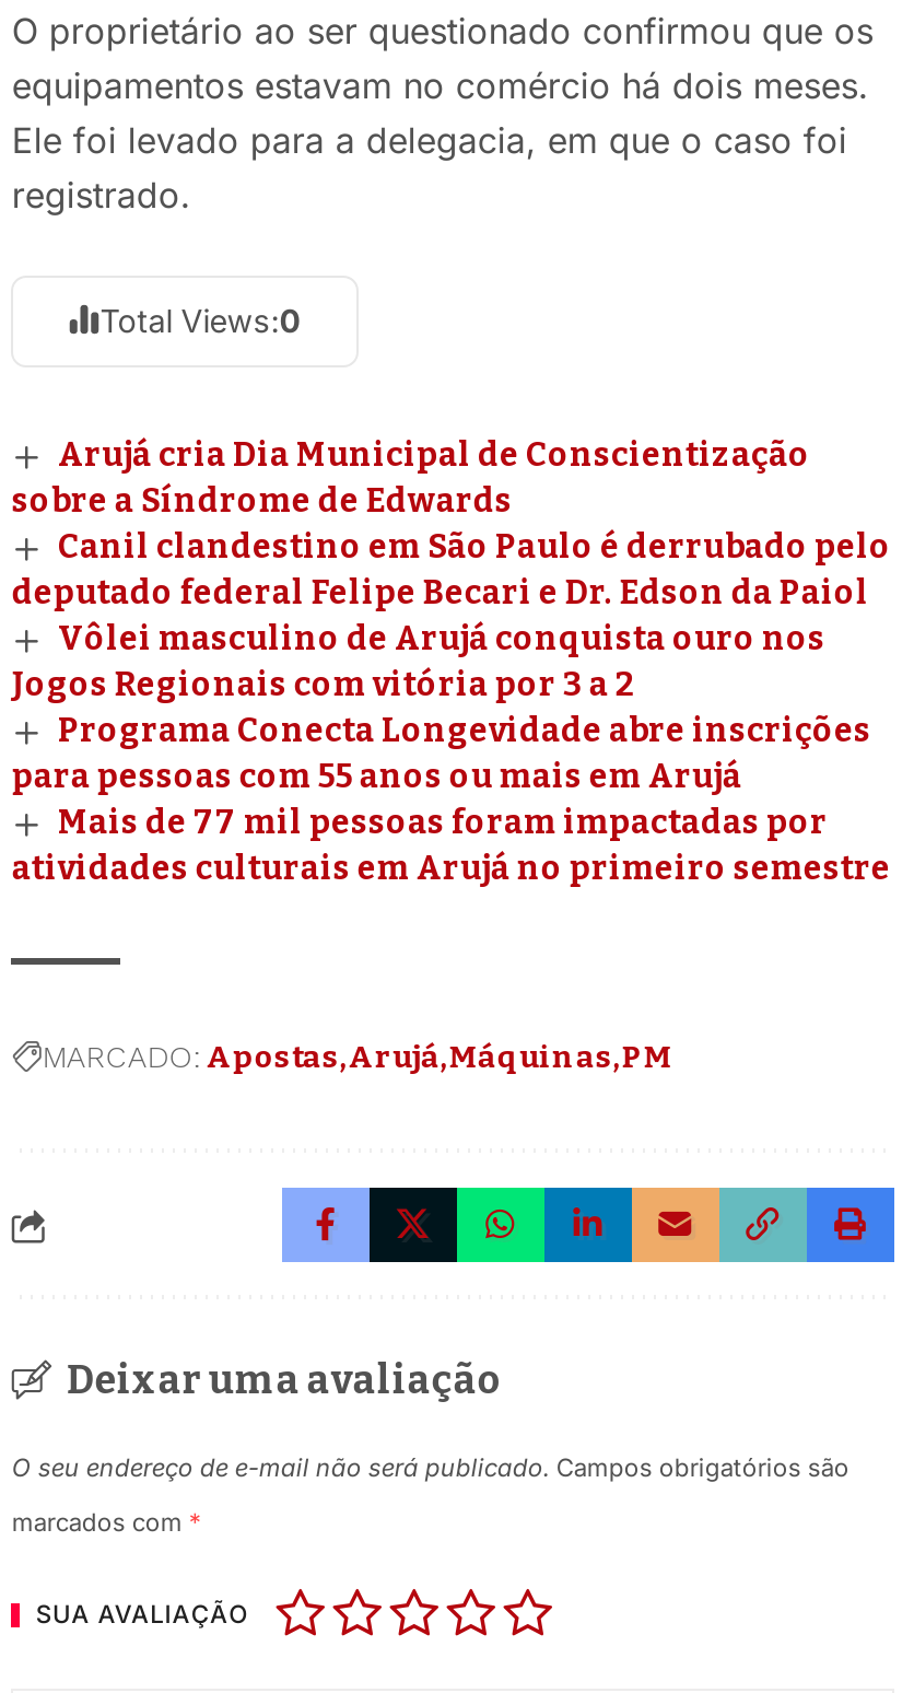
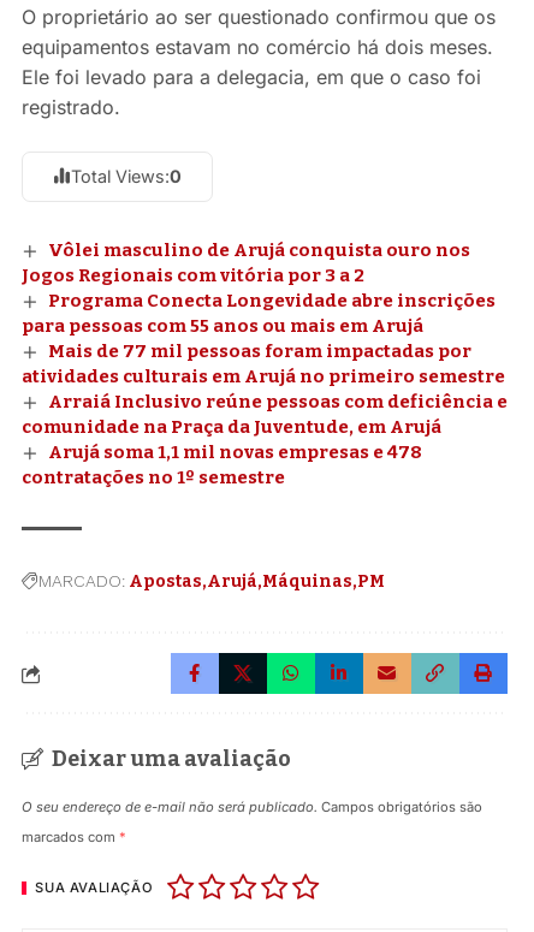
[12,436,891,613] Arujá cria Dia Municipal de Conscientização | sobre a Síndrome de Edwards | Canil clandestino em São Paulo é derrubado pelo | deputado federal Felipe Becari e Dr. Edson da Paiol -> none
moved [12,620,891,889] -> [22,240,506,388]: Vôlei masculino de Arujá conquista ouro nos | Jogos Regionais com vitória por 3 a 2 | Programa Conecta Longevidade abre inscrições | para pessoas com 55 anos ou mais em Arujá | Mais de 77 mil pessoas foram impactadas por | atividades culturais em Arujá no primeiro semestre
none -> [22,391,507,489] Arraiá Inclusivo reúne pessoas com deficiência e | comunidade na Praça da Juventude, em Arujá | Arujá soma 1,1 mil novas empresas e 478 | contratações no 1º semestre

